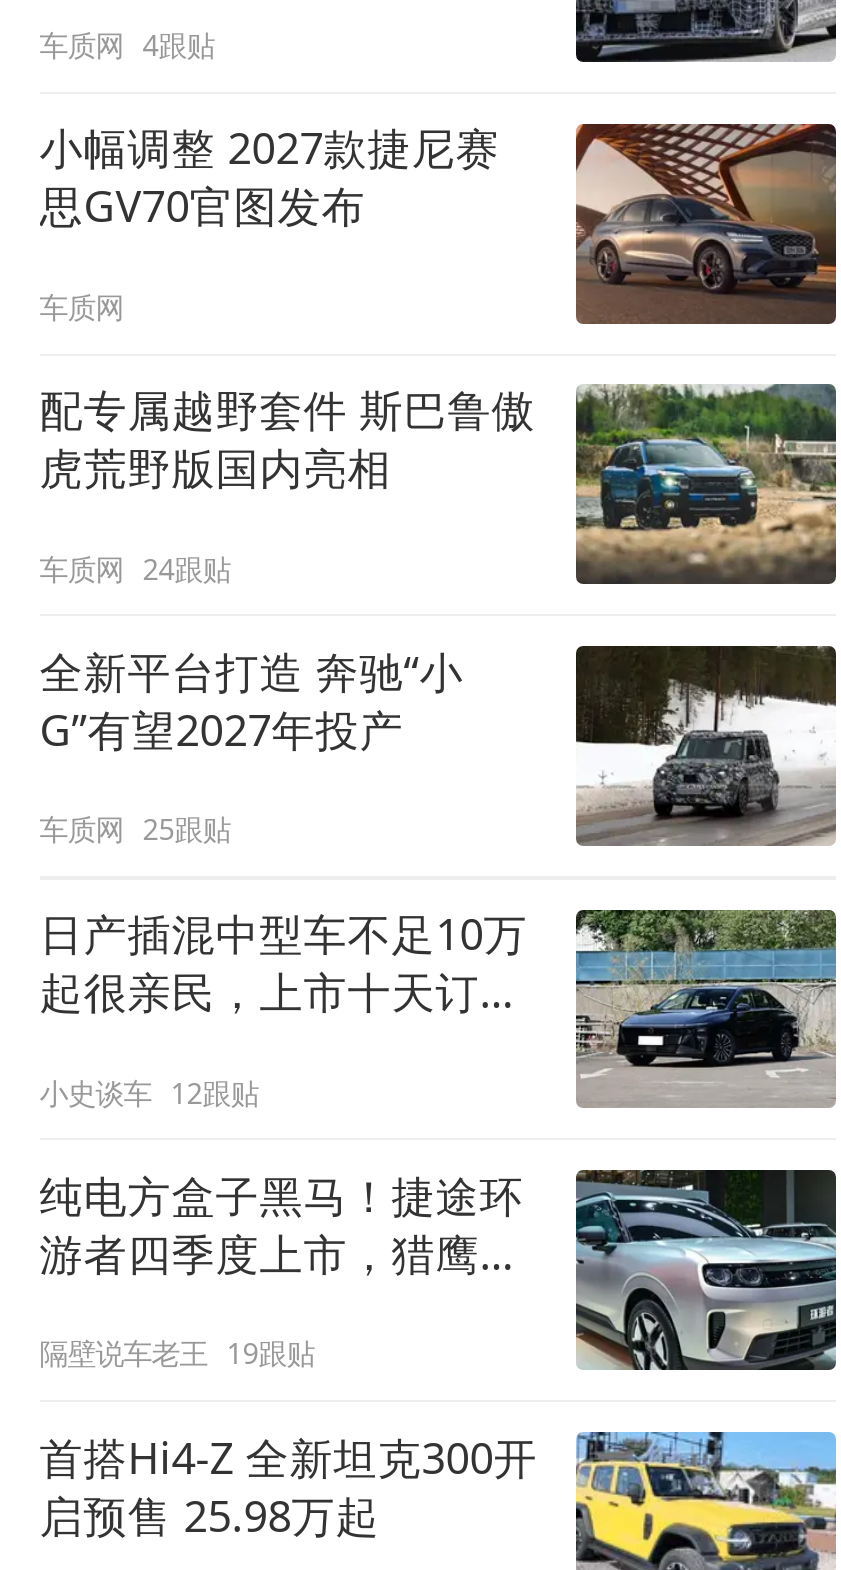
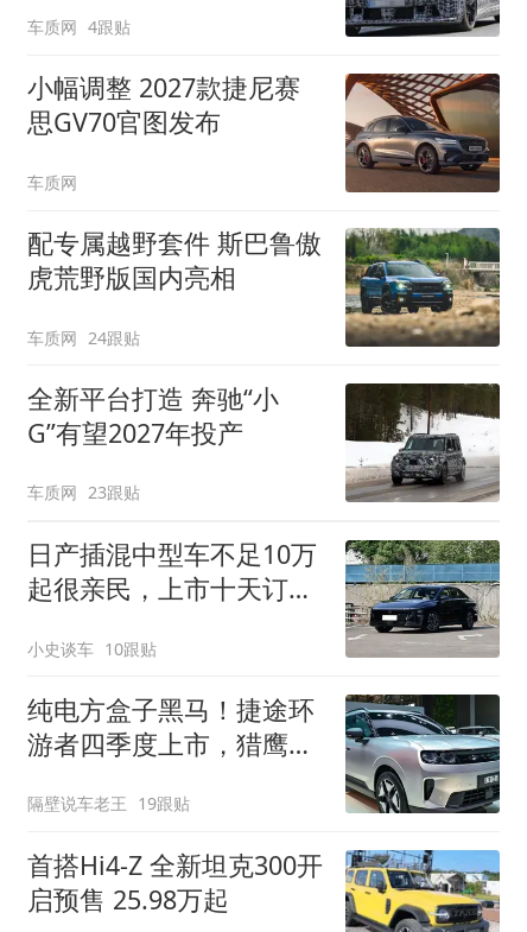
[39,810,231,848] 车质网 25跟贴 -> [27,481,140,504] 车质网 23跟贴
[39,1074,259,1112] 小史谈车 12跟贴 -> [27,637,157,660] 小史谈车 10跟贴

